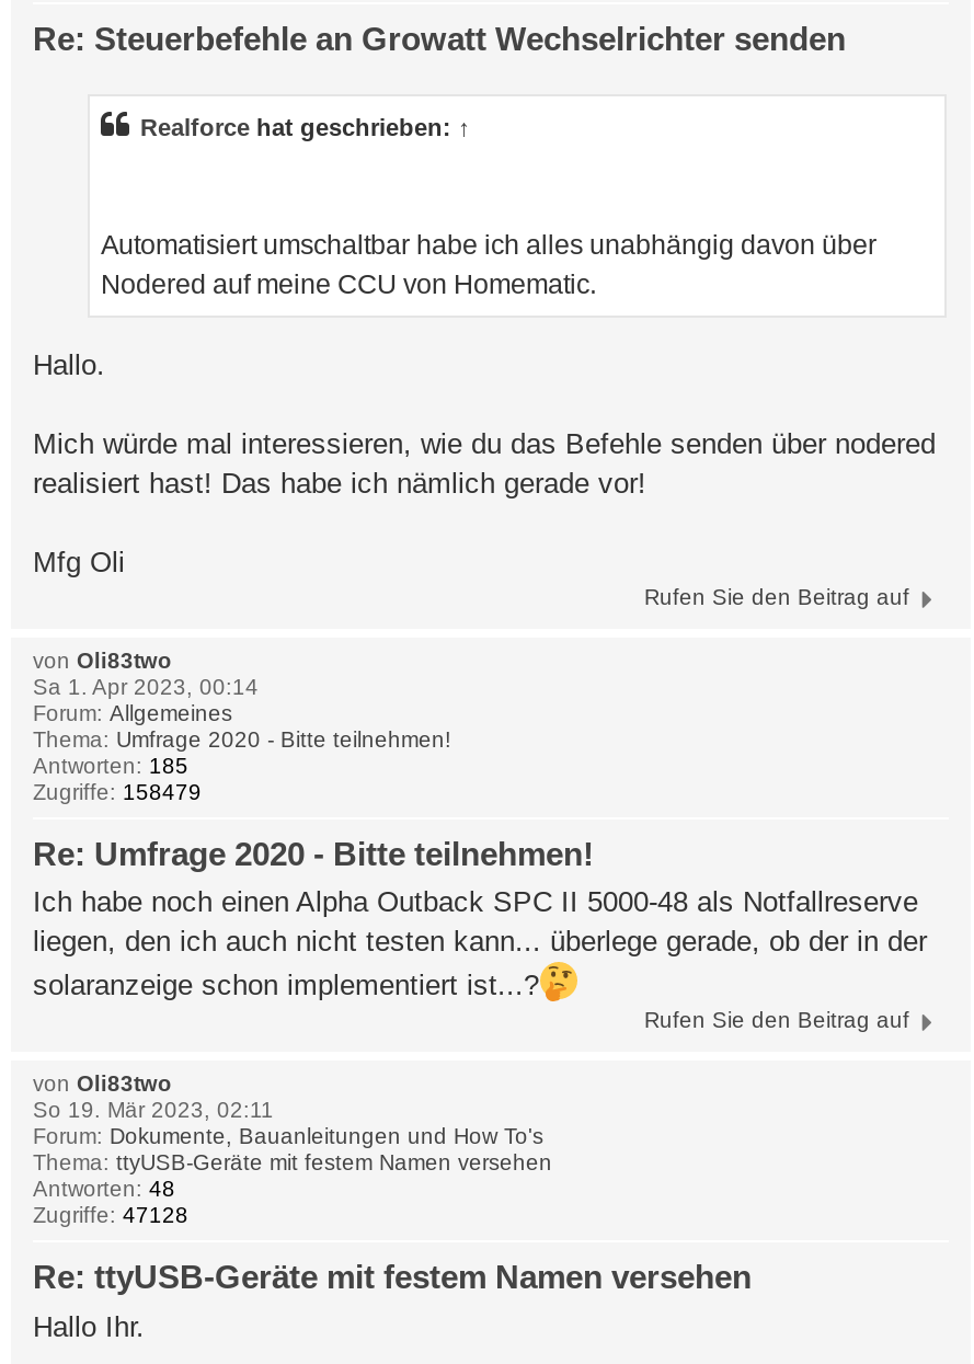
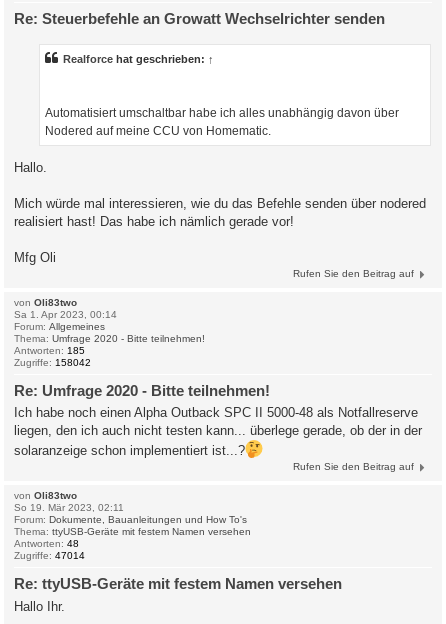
[33,779,202,804] Zugriffe: 158479 -> [14,357,91,368] Zugriffe: 158042
[33,1203,188,1227] Zugriffe: 47128 -> [14,550,85,561] Zugriffe: 47014

